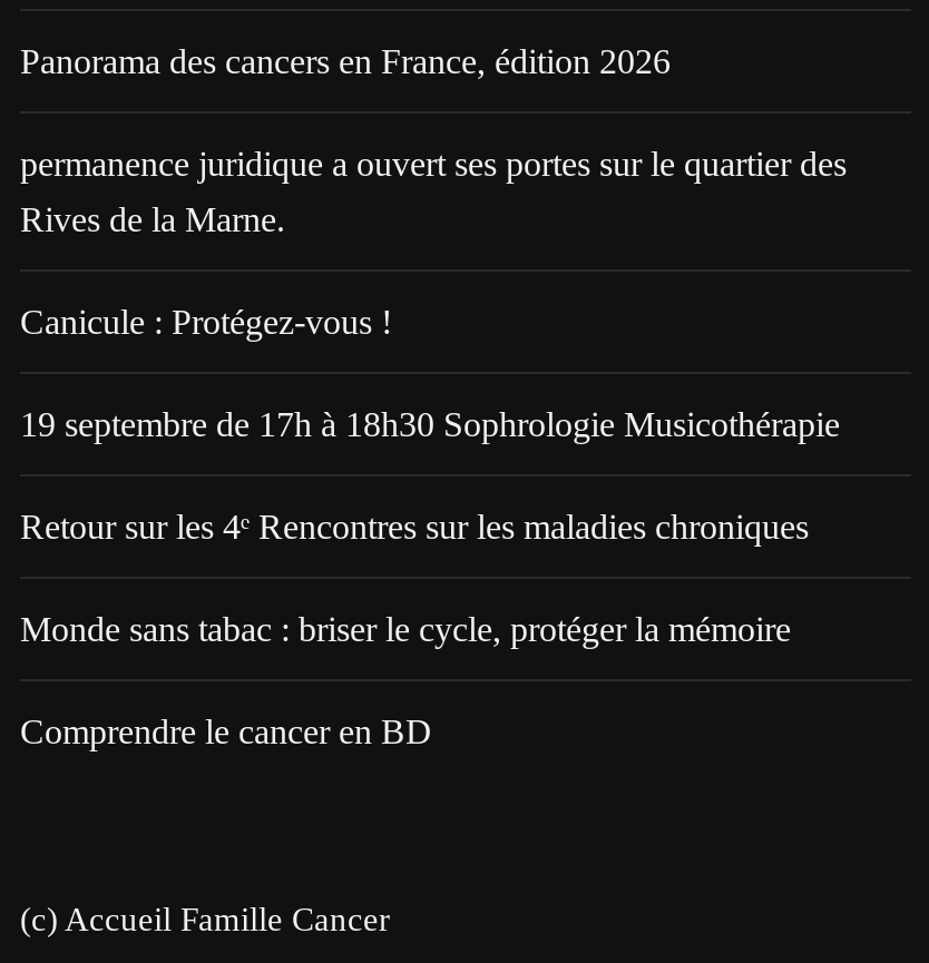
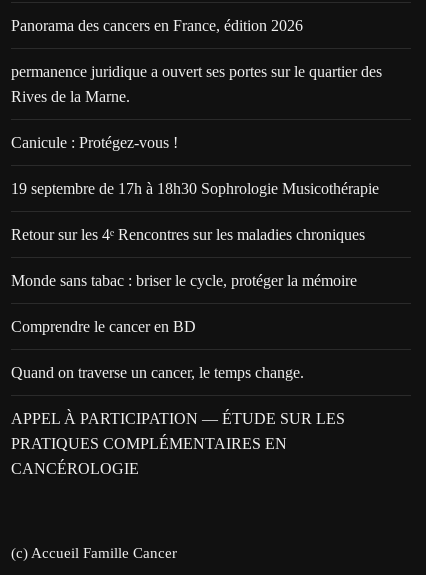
none -> [11,364,345,477] Quand on traverse un cancer, le temps change. | APPEL À PARTICIPATION — ÉTUDE SUR LES | PRATIQUES COMPLÉMENTAIRES EN | CANCÉROLOGIE

